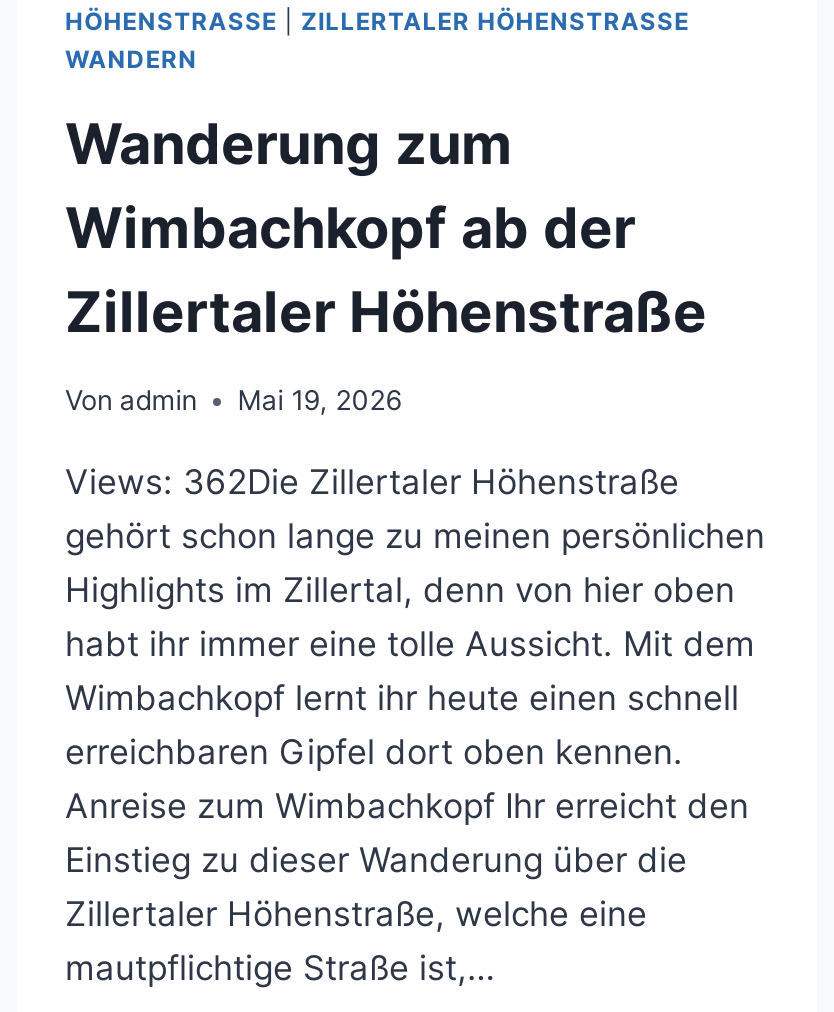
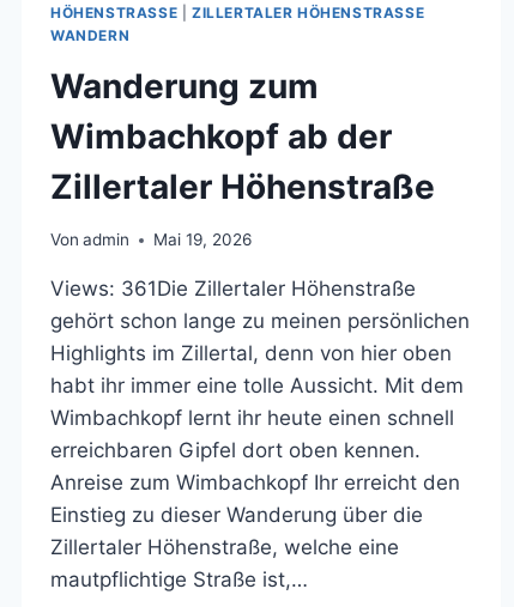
[65,462,679,502] Views: 362Die Zillertaler Höhenstraße -> [50,277,416,301] Views: 361Die Zillertaler Höhenstraße

